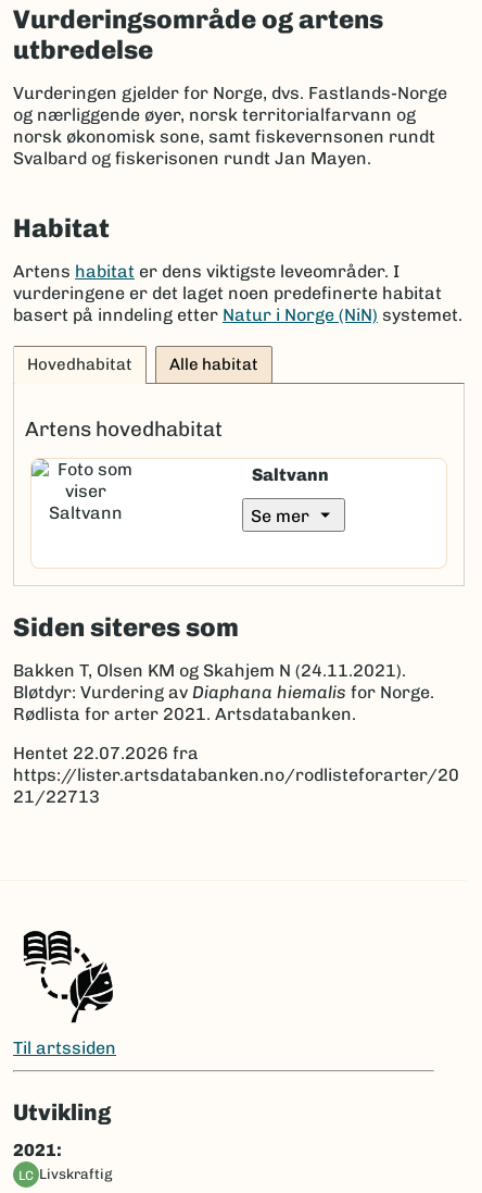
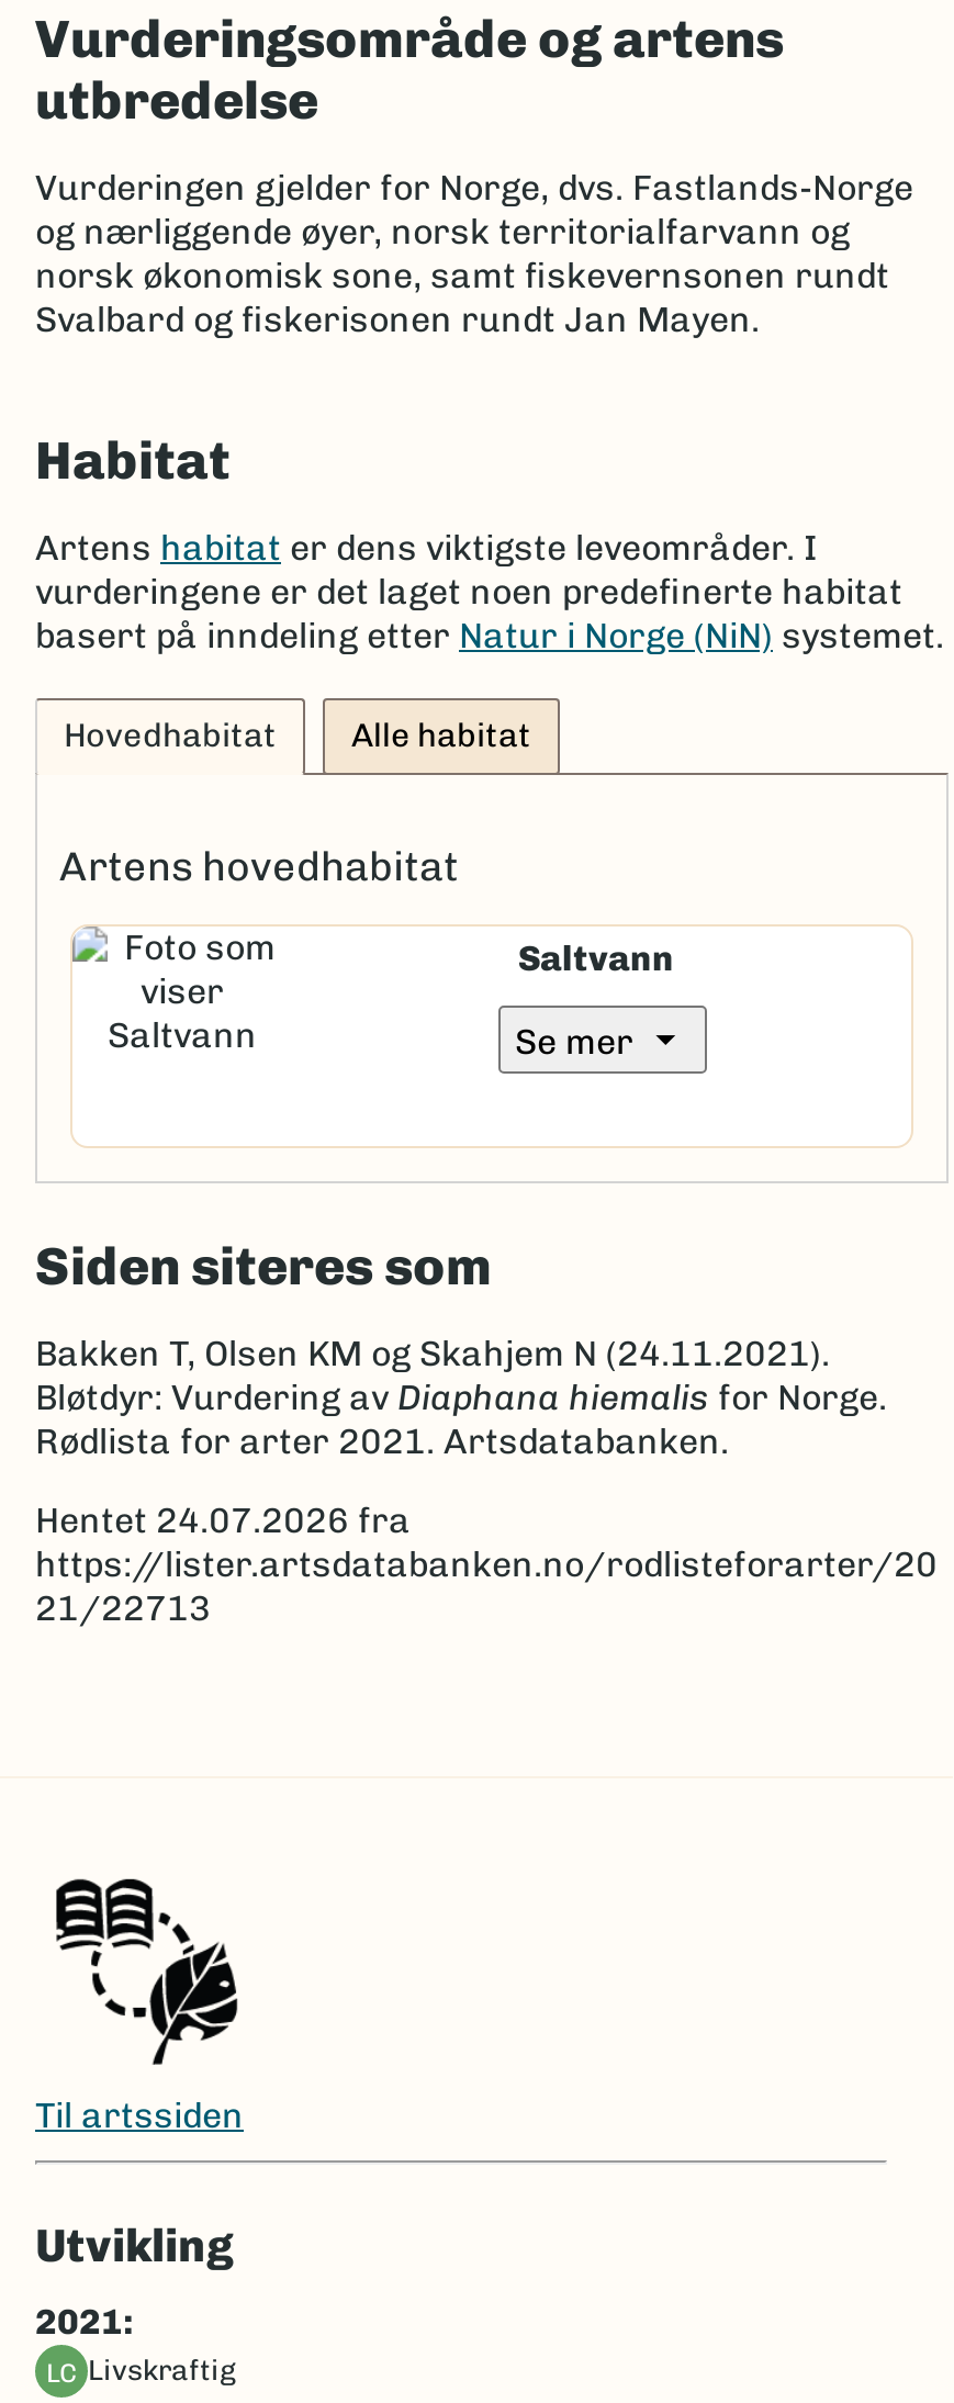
[13,743,199,763] Hentet 22.07.2026 fra -> [35,1500,411,1541] Hentet 24.07.2026 fra

